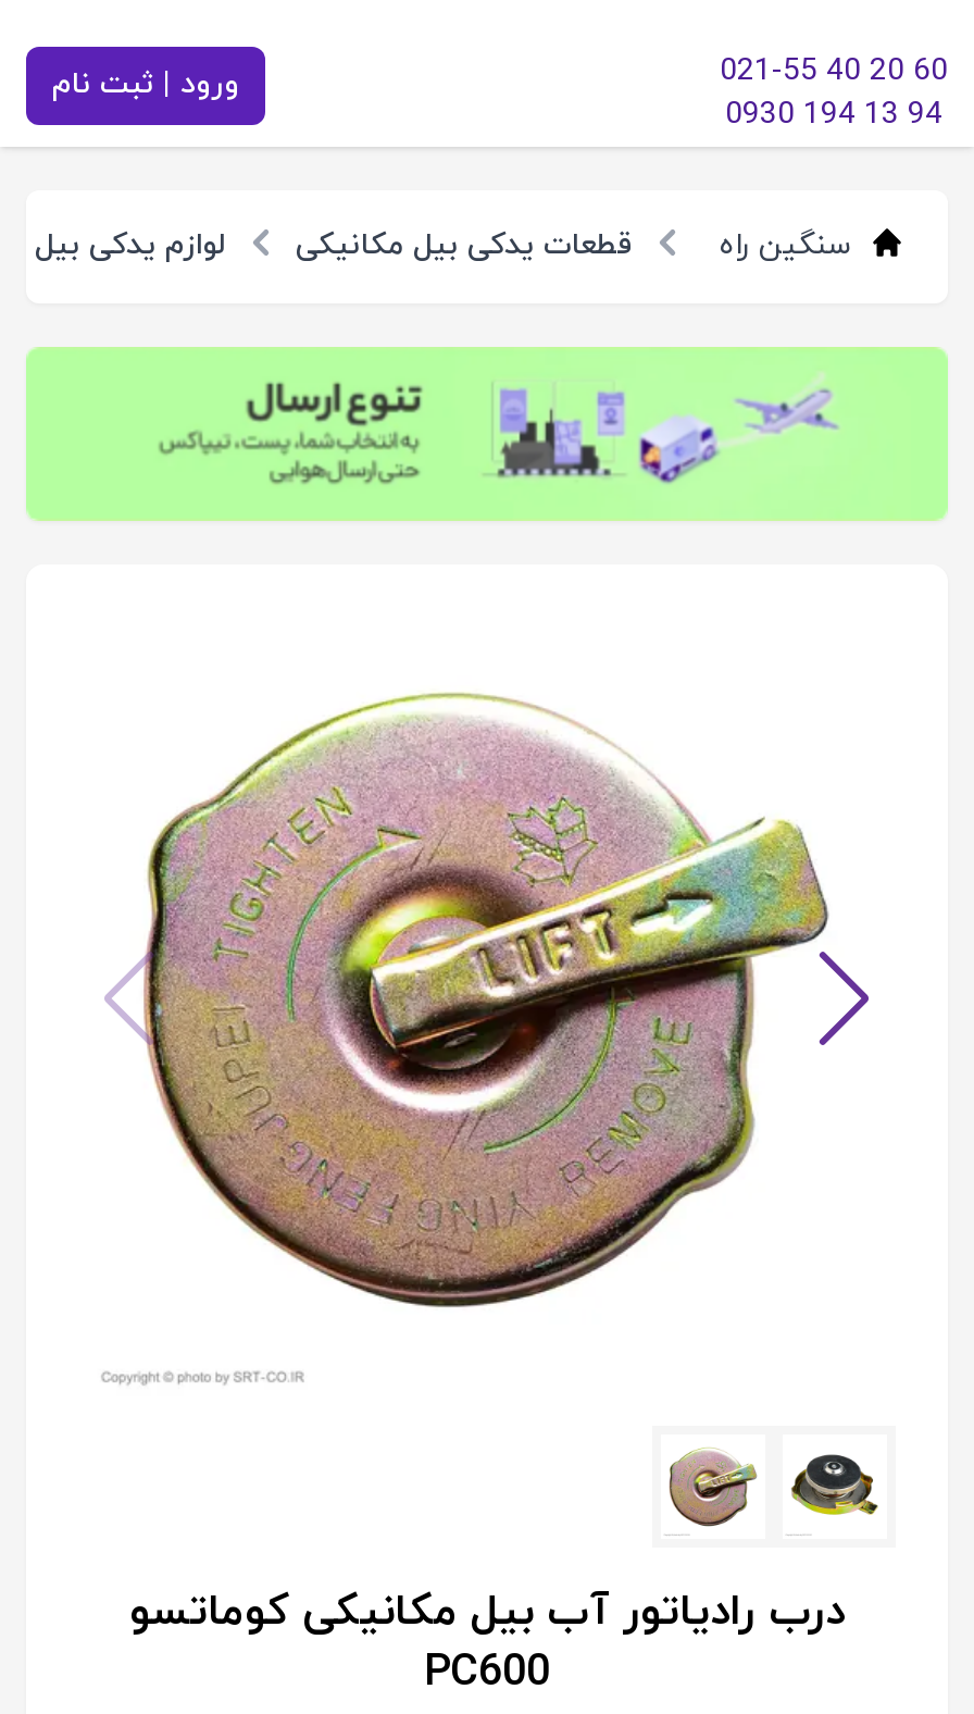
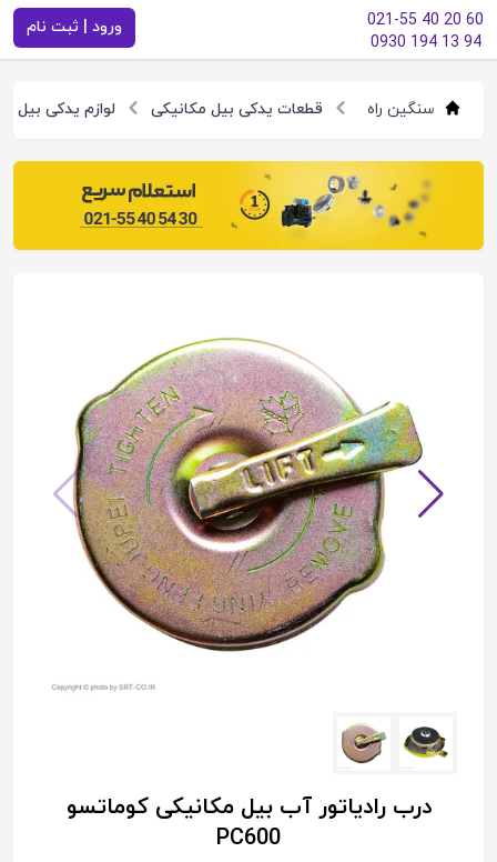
[26,347,948,521] [image] -> [12,160,485,251] [image]

